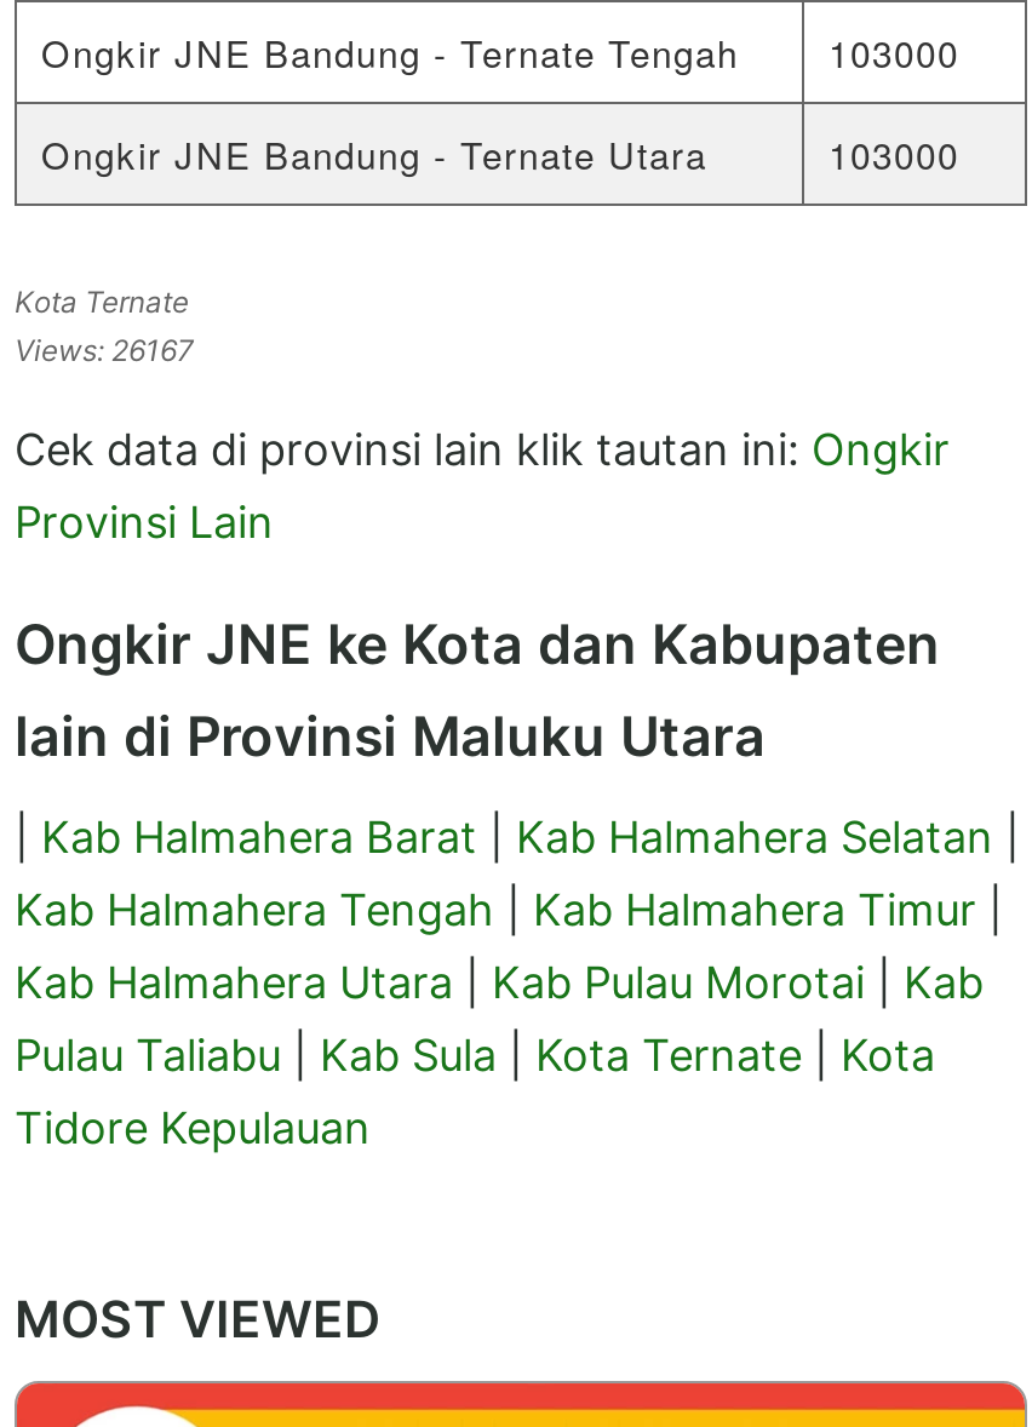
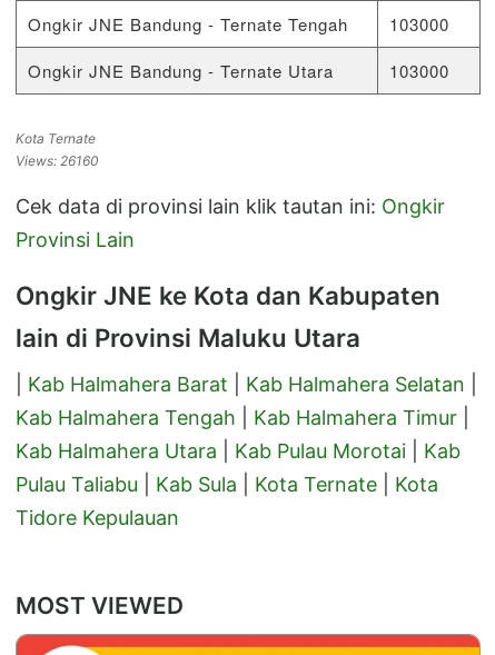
[15,331,194,368] Views: 26167 -> [16,152,99,169] Views: 26160

